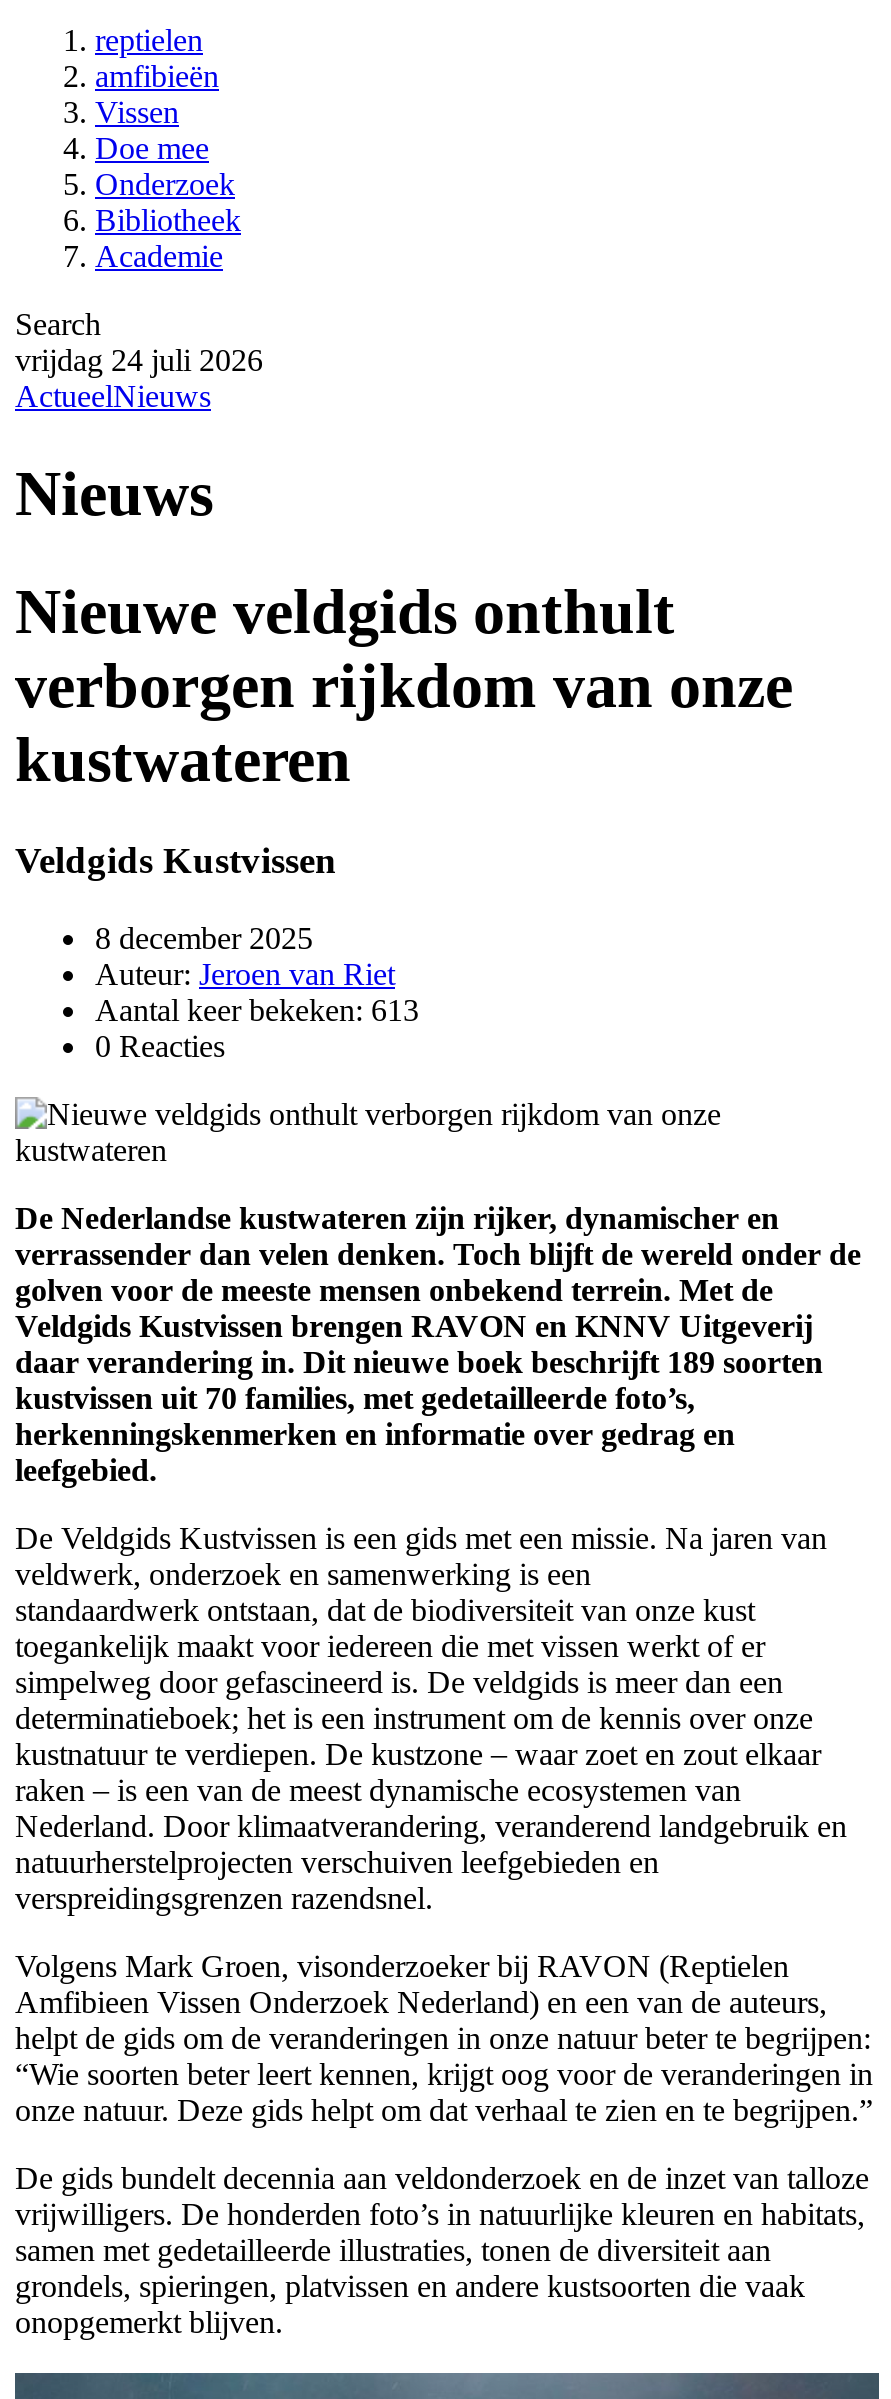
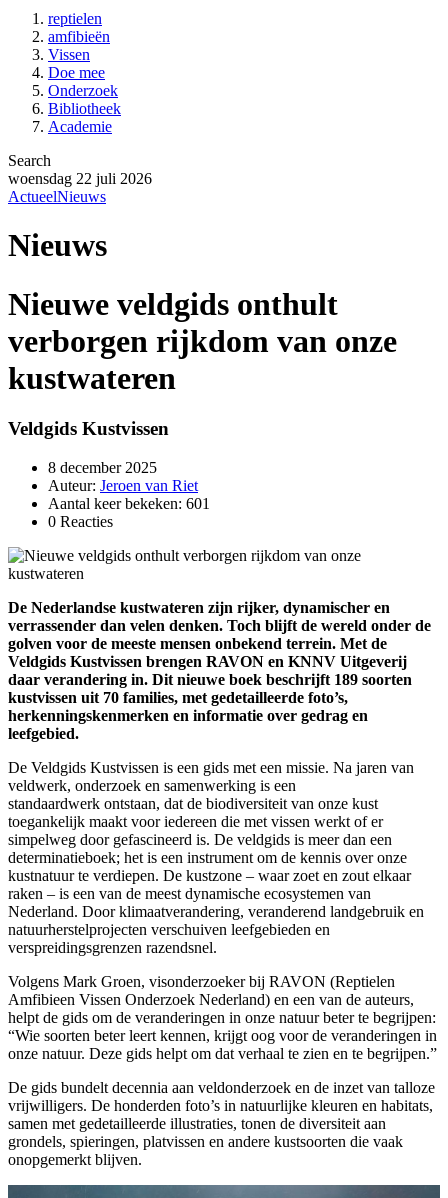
[15,343,263,377] vrijdag 24 juli 2026 -> [8,170,152,187] woensdag 22 juli 2026
[95,993,419,1027] Aantal keer bekeken: 613 -> [48,495,210,512] Aantal keer bekeken: 601

